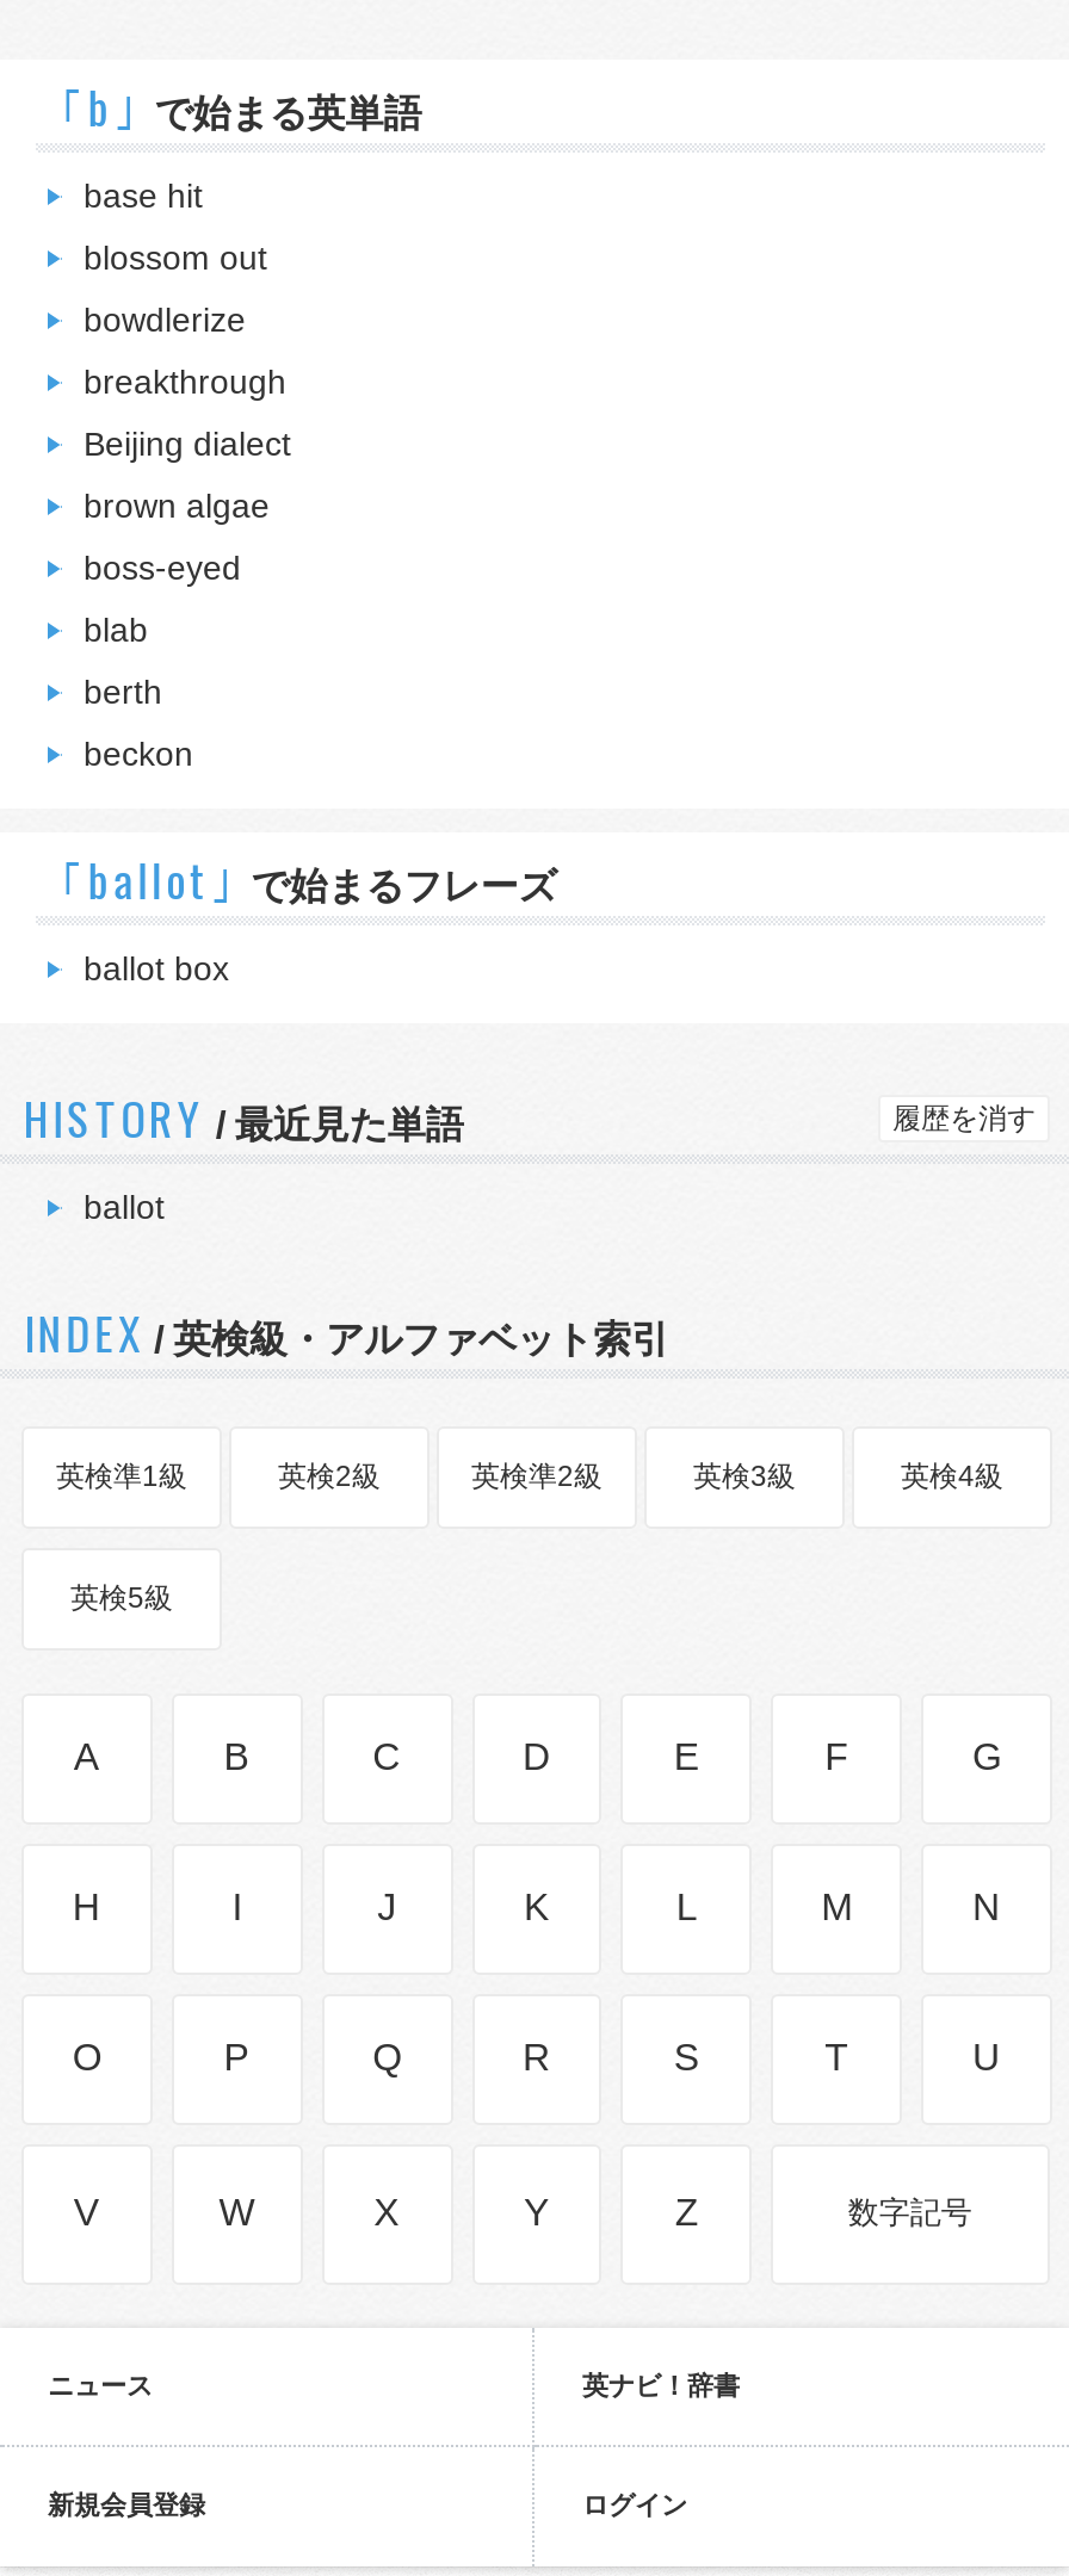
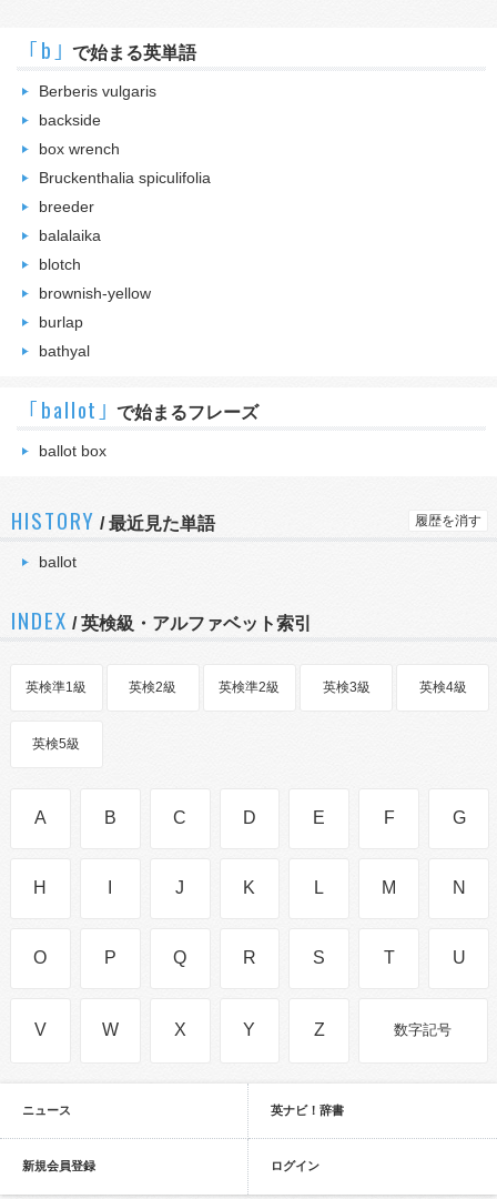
[84,177,203,215] base hit -> [39,82,156,100] Berberis vulgaris
[84,239,267,277] blossom out -> [39,111,101,129] backside
[84,301,246,339] bowdlerize -> [39,140,120,158] box wrench
[84,363,286,401] breakthrough -> [39,169,211,187] Bruckenthalia spiculifolia
[84,425,291,463] Beijing dialect -> [39,198,94,215] breeder
[84,487,270,525] brown algae -> [39,226,101,244] balalaika
[84,549,241,587] boss-eyed -> [39,255,81,273] blotch
[84,611,148,649] blab -> [39,284,151,302] brownish-yellow
[84,673,162,711] berth -> [39,313,83,331] burlap
[84,735,193,773] beckon -> [39,342,90,360] bathyal

